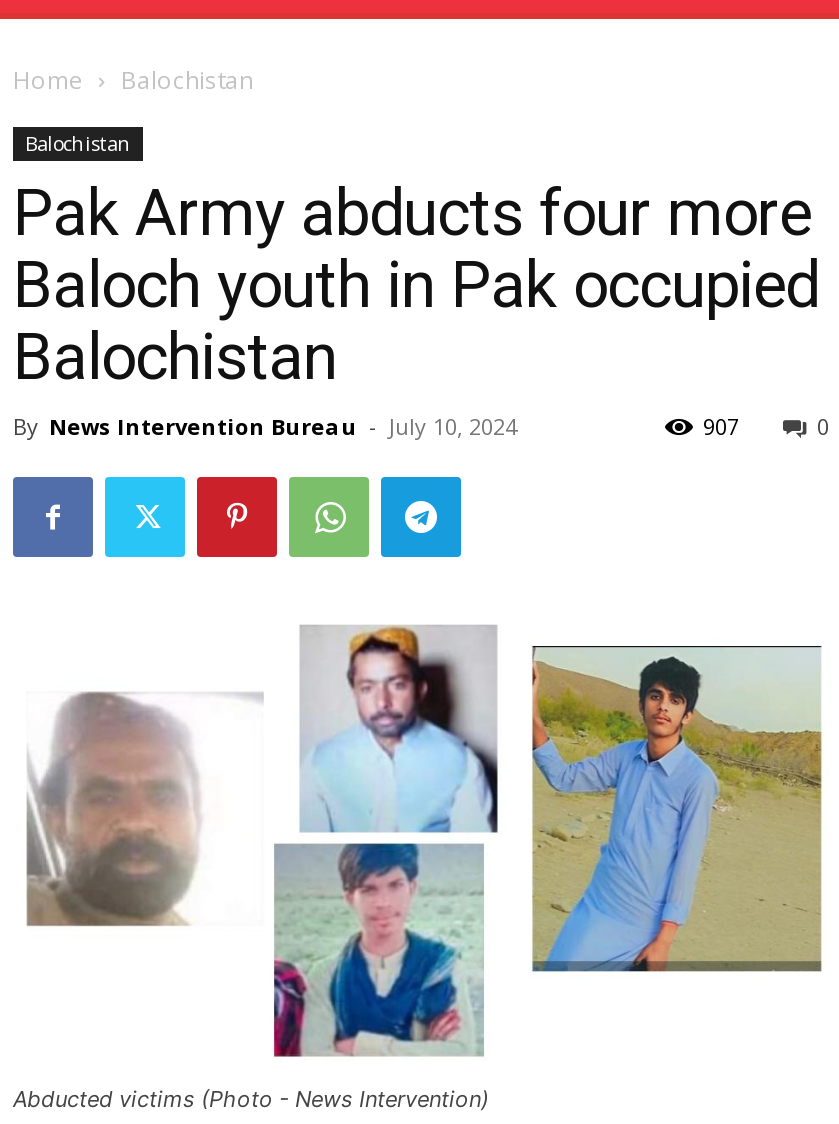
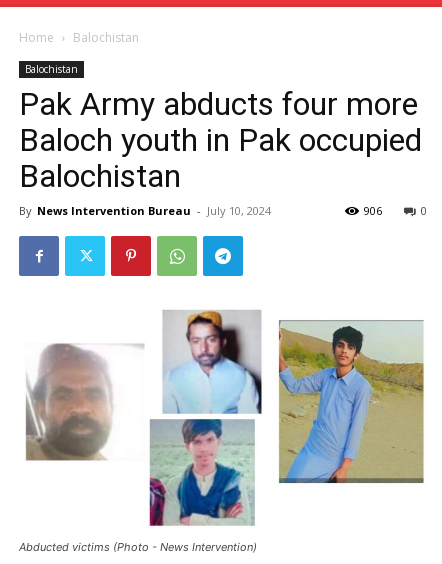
[703,411,739,441] 907 -> [364,203,382,218] 906

